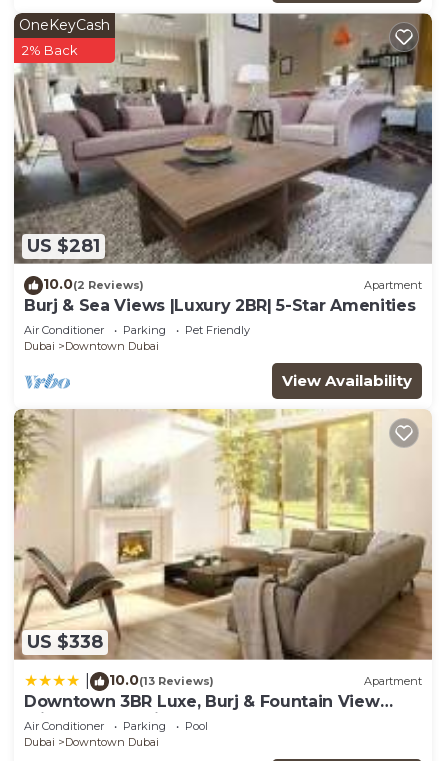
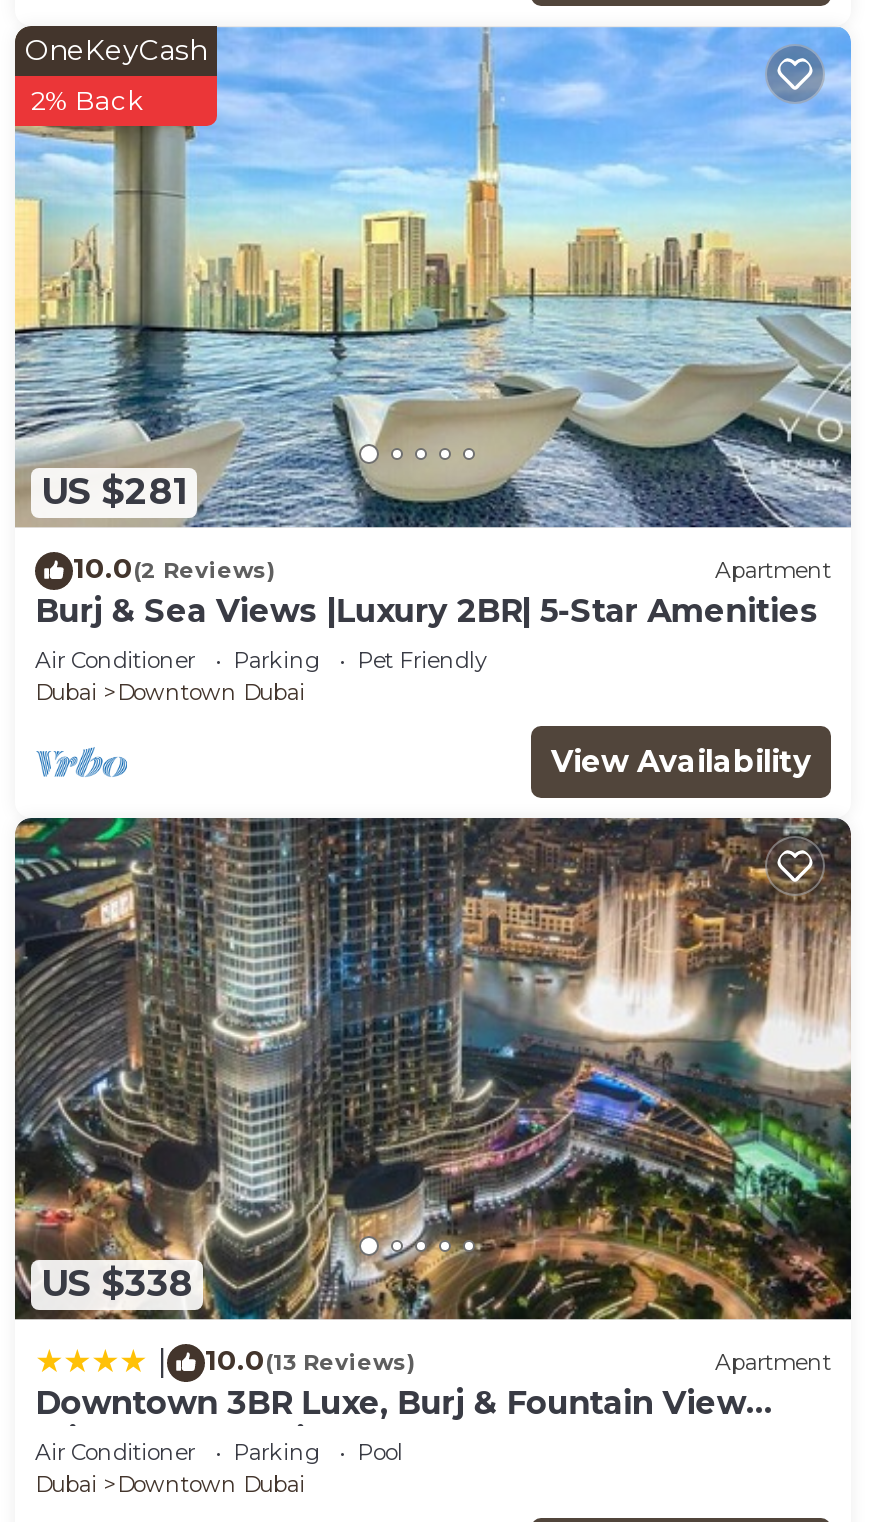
[13,12,433,264] [image] -> [15,26,853,528] [image]
[13,408,433,660] [image] -> [13,816,853,1322] [image]

